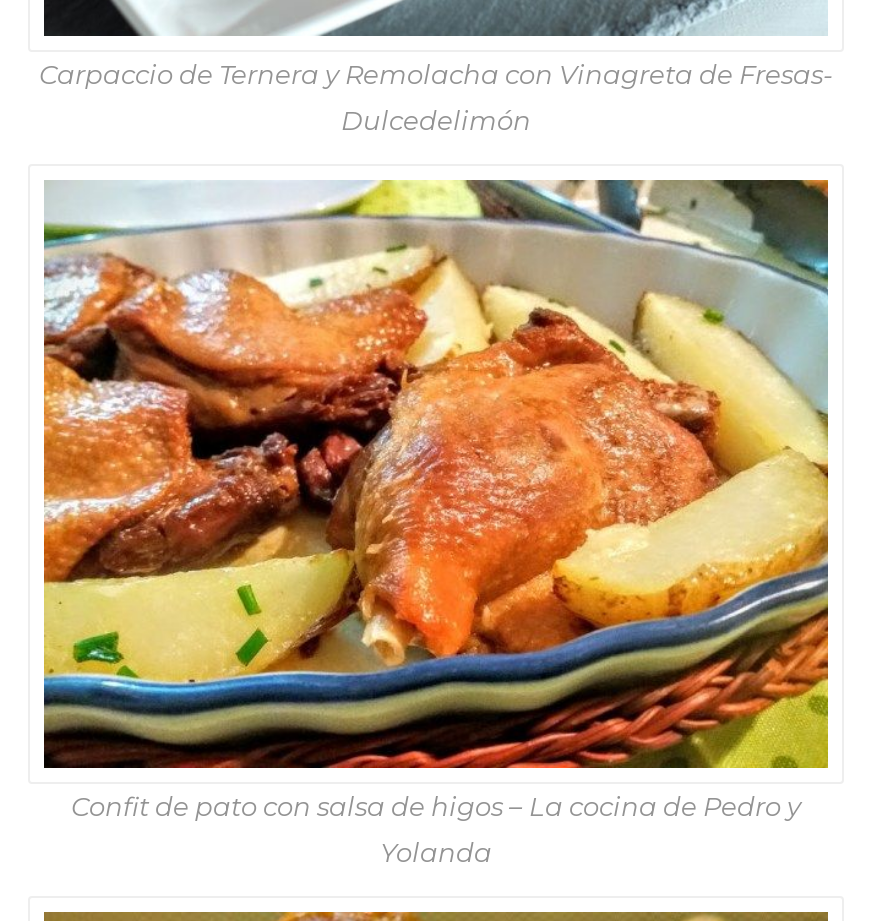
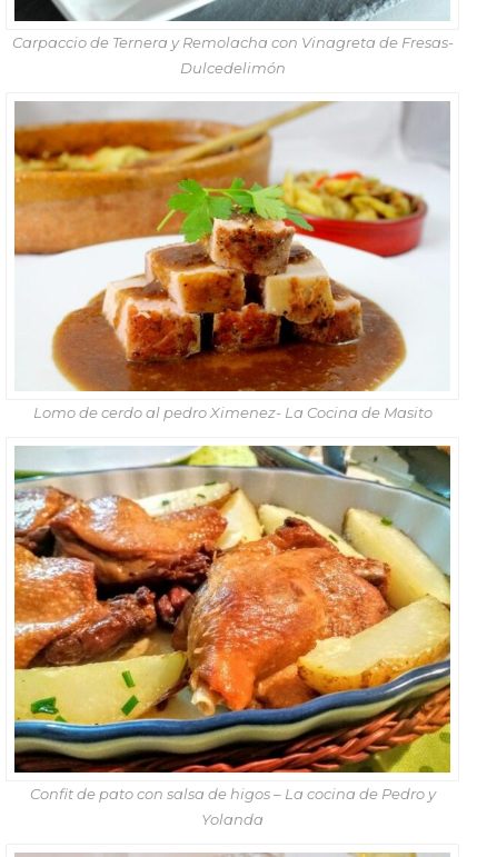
none -> [13,100,449,421] [image] | Lomo de cerdo al pedro Ximenez- La Cocina de Masito

